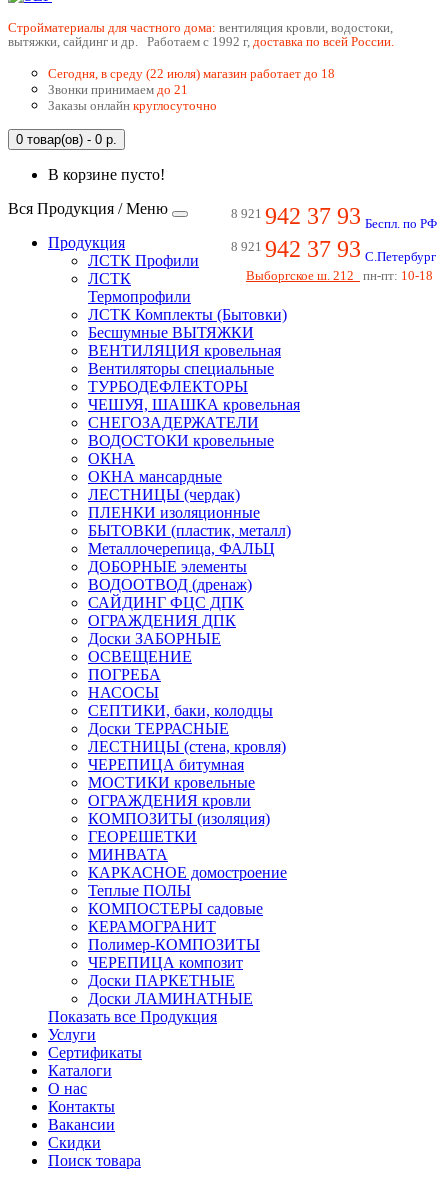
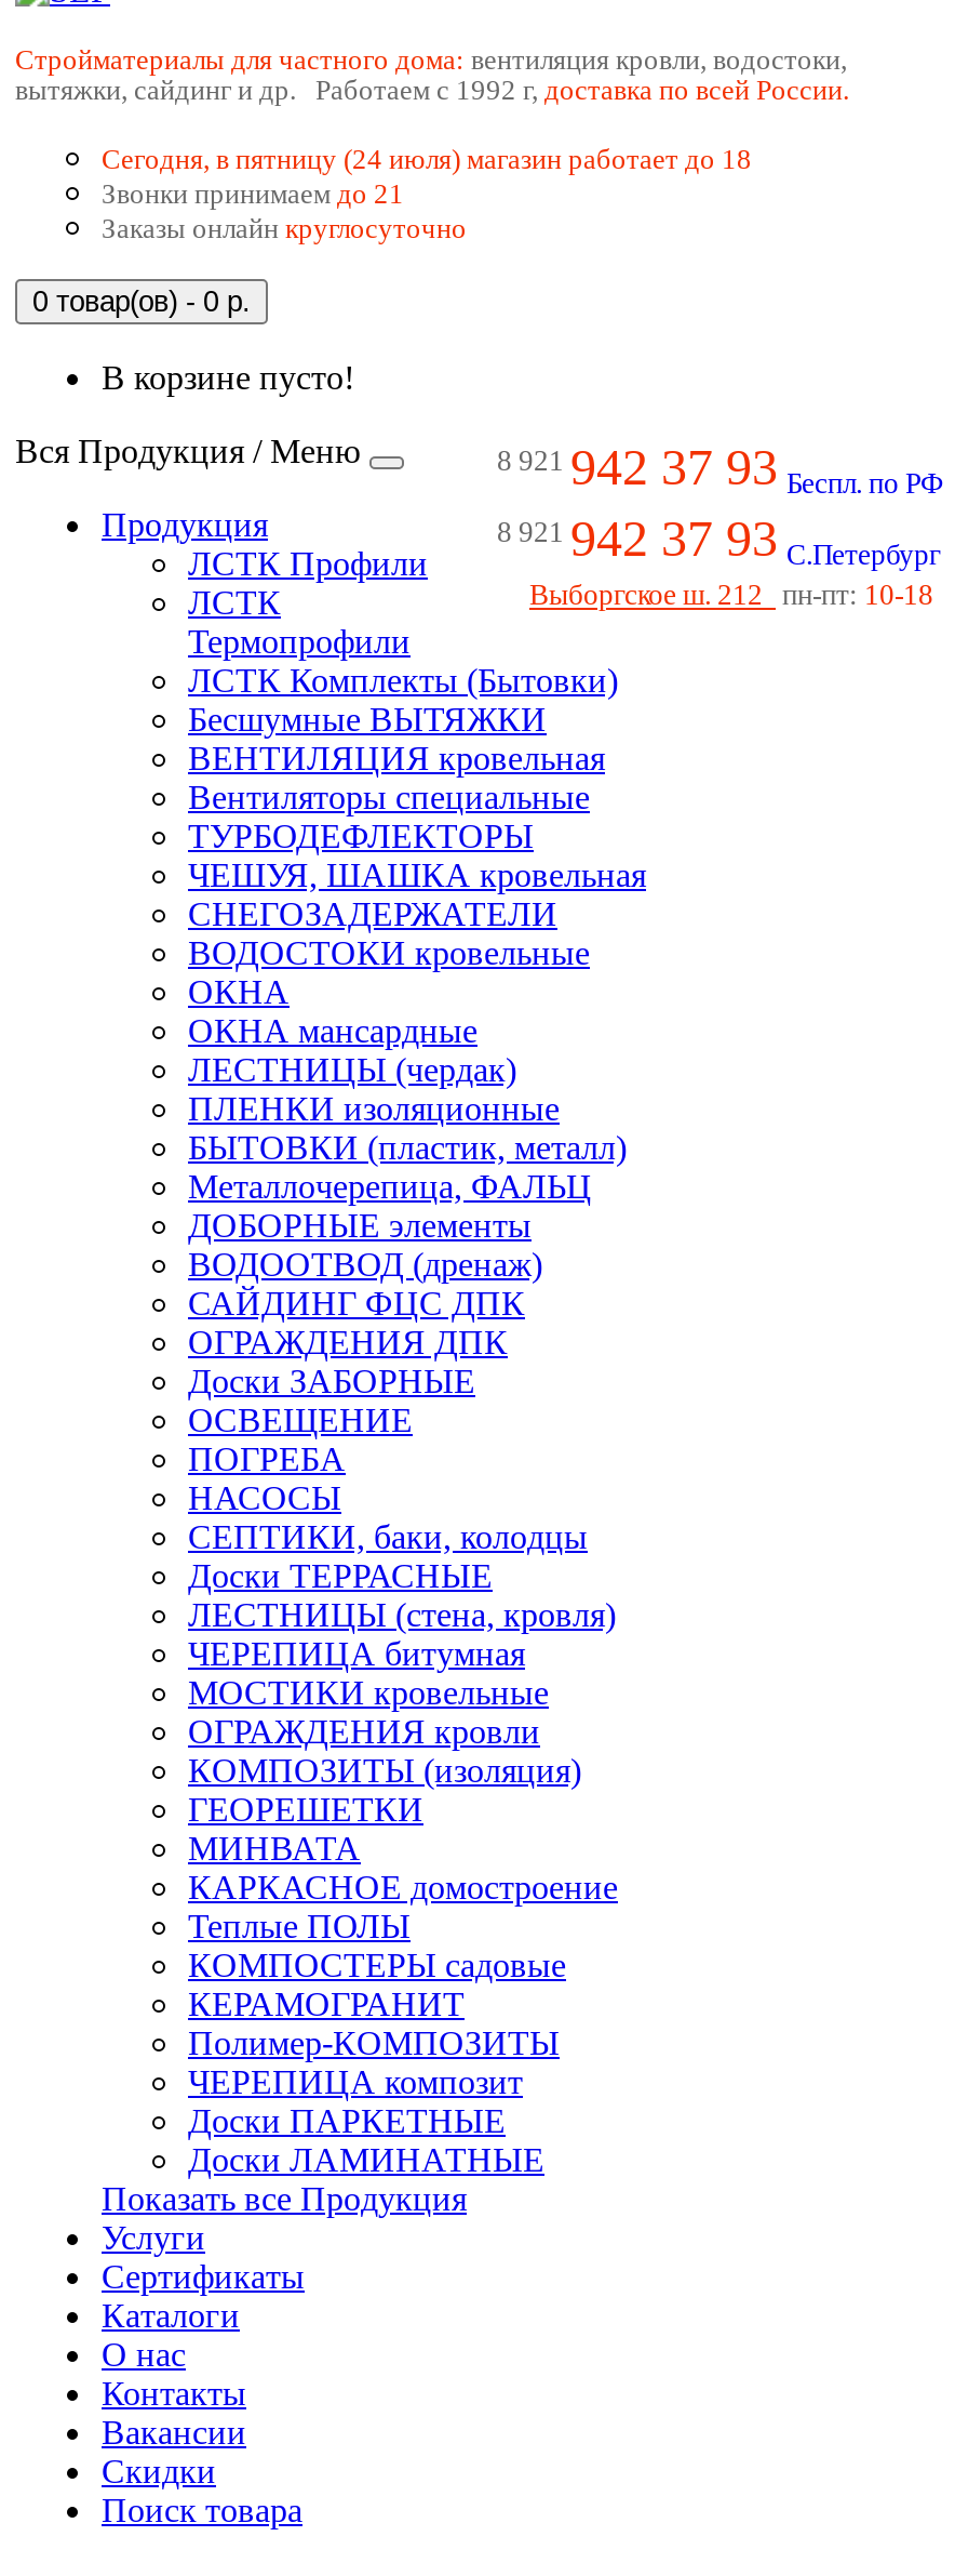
[48,66,335,81] Сегодня, в среду (22 июля) магазин работает до 18 -> [102,143,752,175] Сегодня, в пятницу (24 июля) магазин работает до 18

